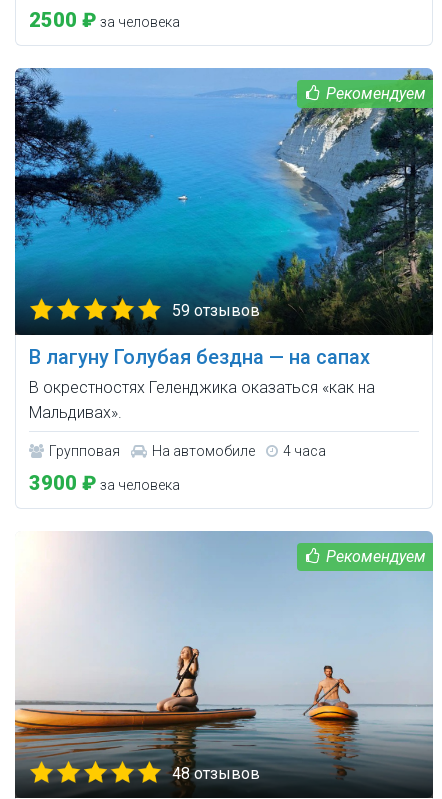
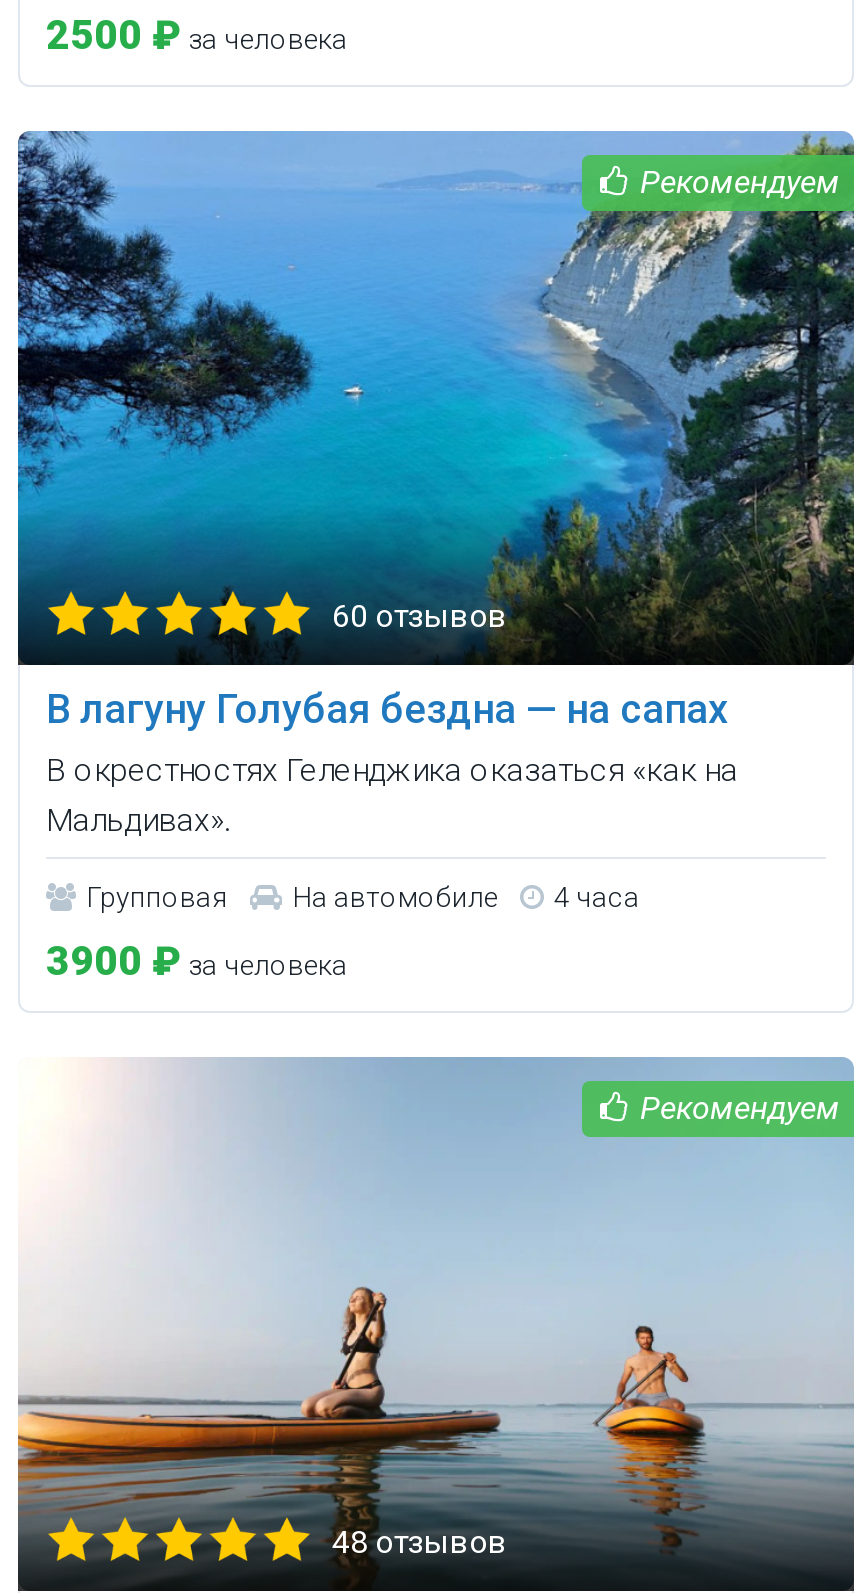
[172,301,260,320] 59 отзывов -> [332,597,508,635] 60 отзывов

